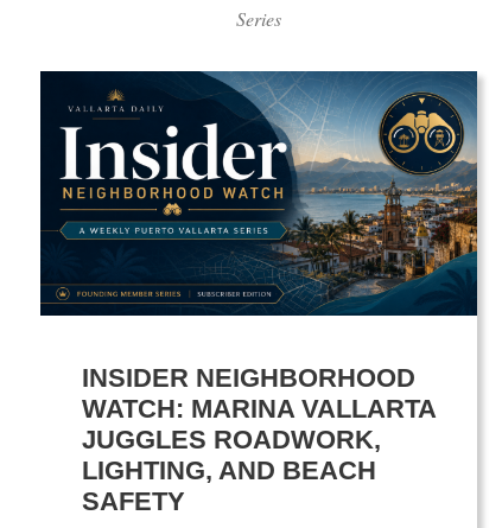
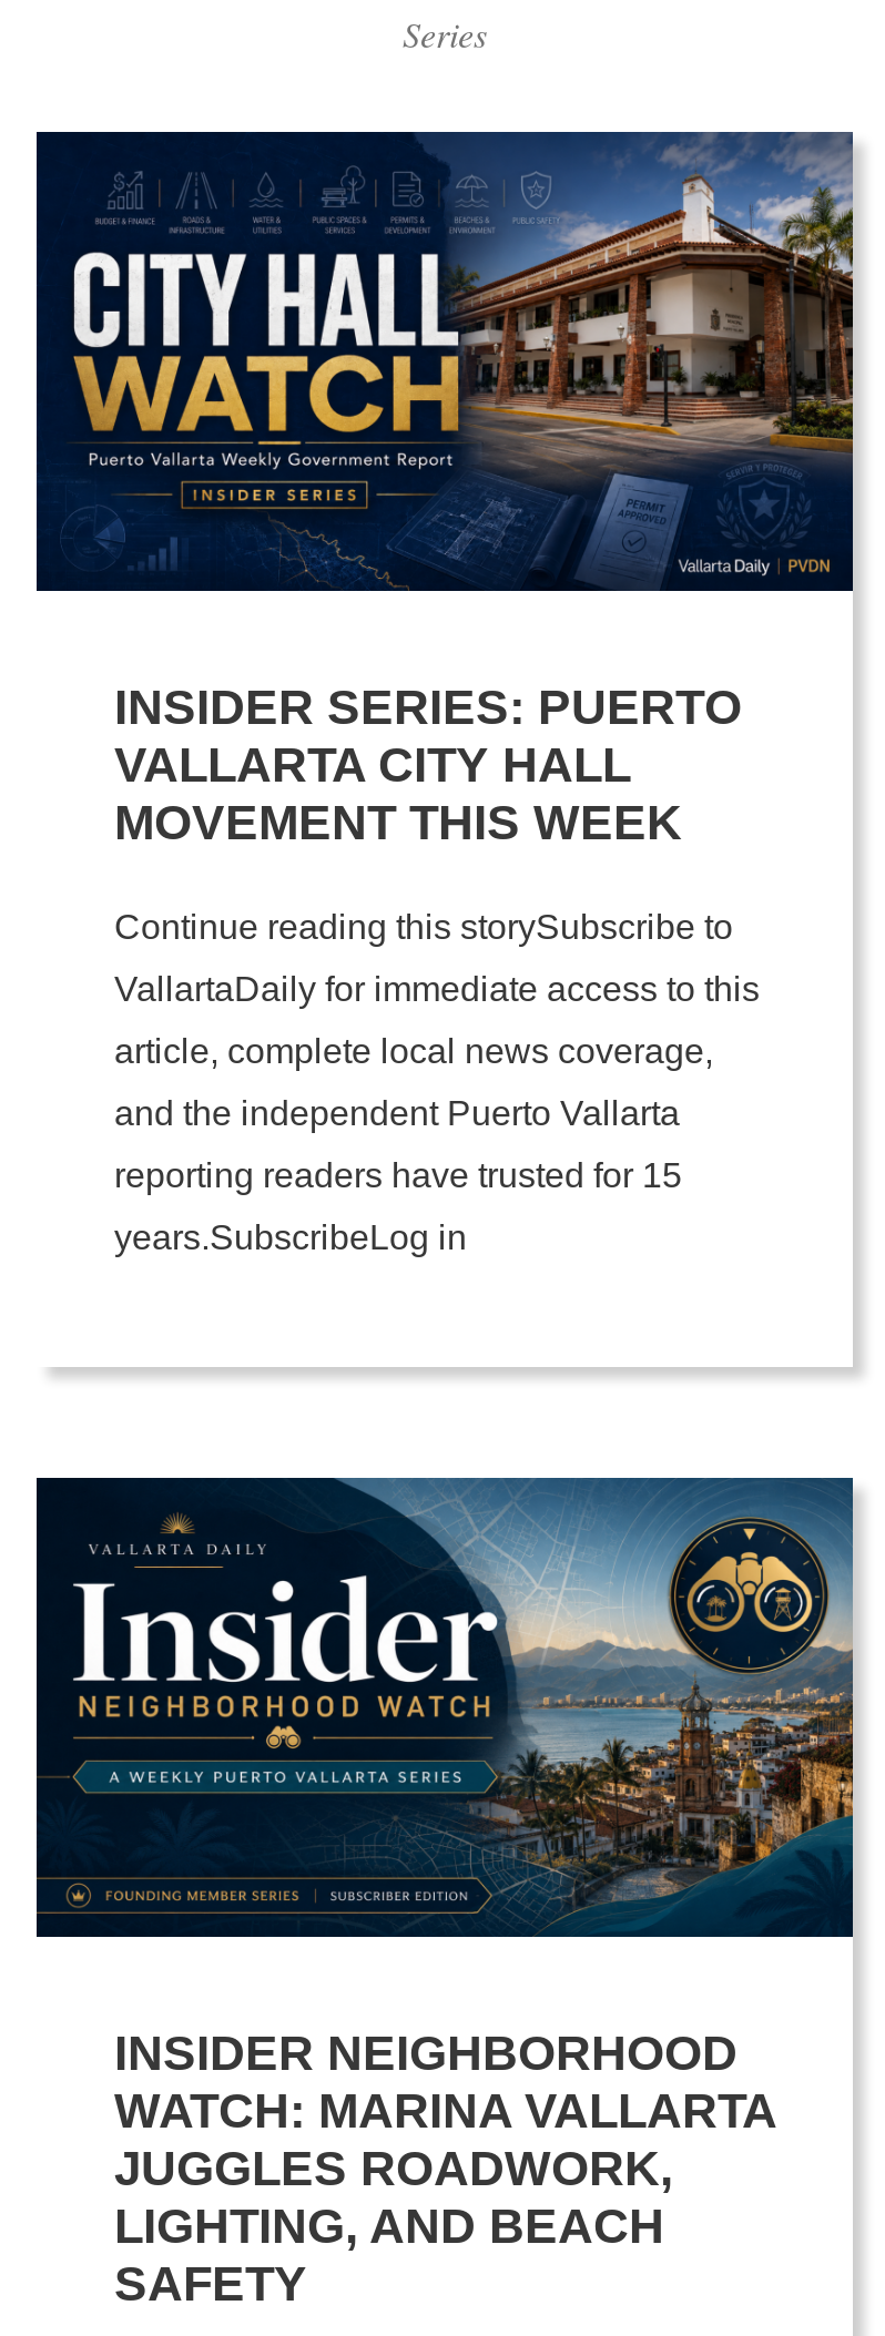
none -> [41,129,855,1257] [image] | INSIDER SERIES: PUERTO | VALLARTA CITY HALL | MOVEMENT THIS WEEK | Continue reading this storySubscribe to | VallartaDaily for immediate access to this | article, complete local news coverage, | and the independent Puerto Vallarta | reporting readers have trusted for 15 | years.SubscribeLog in

